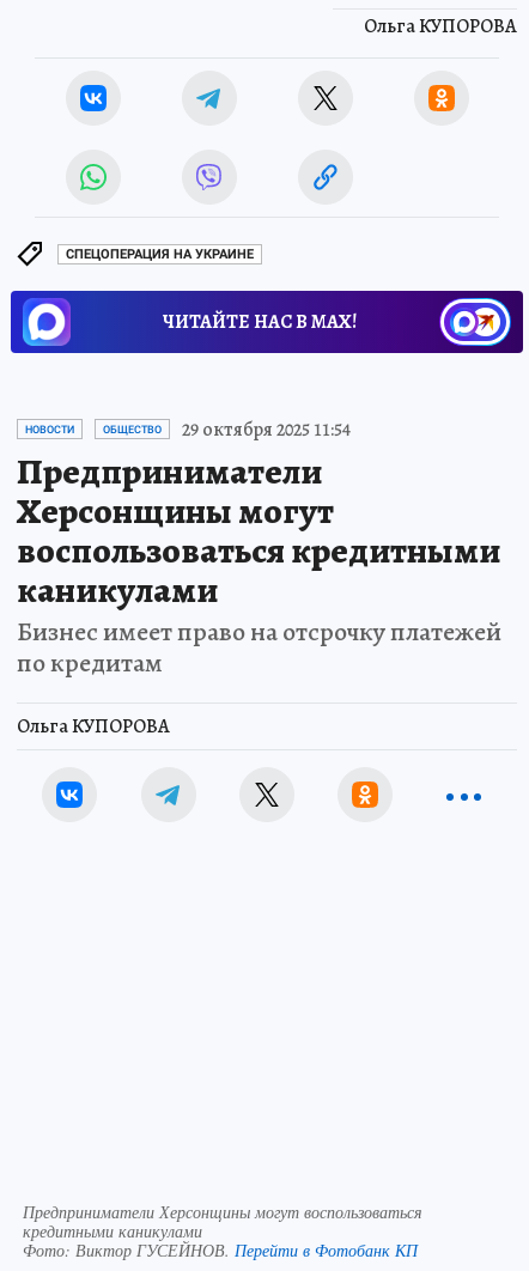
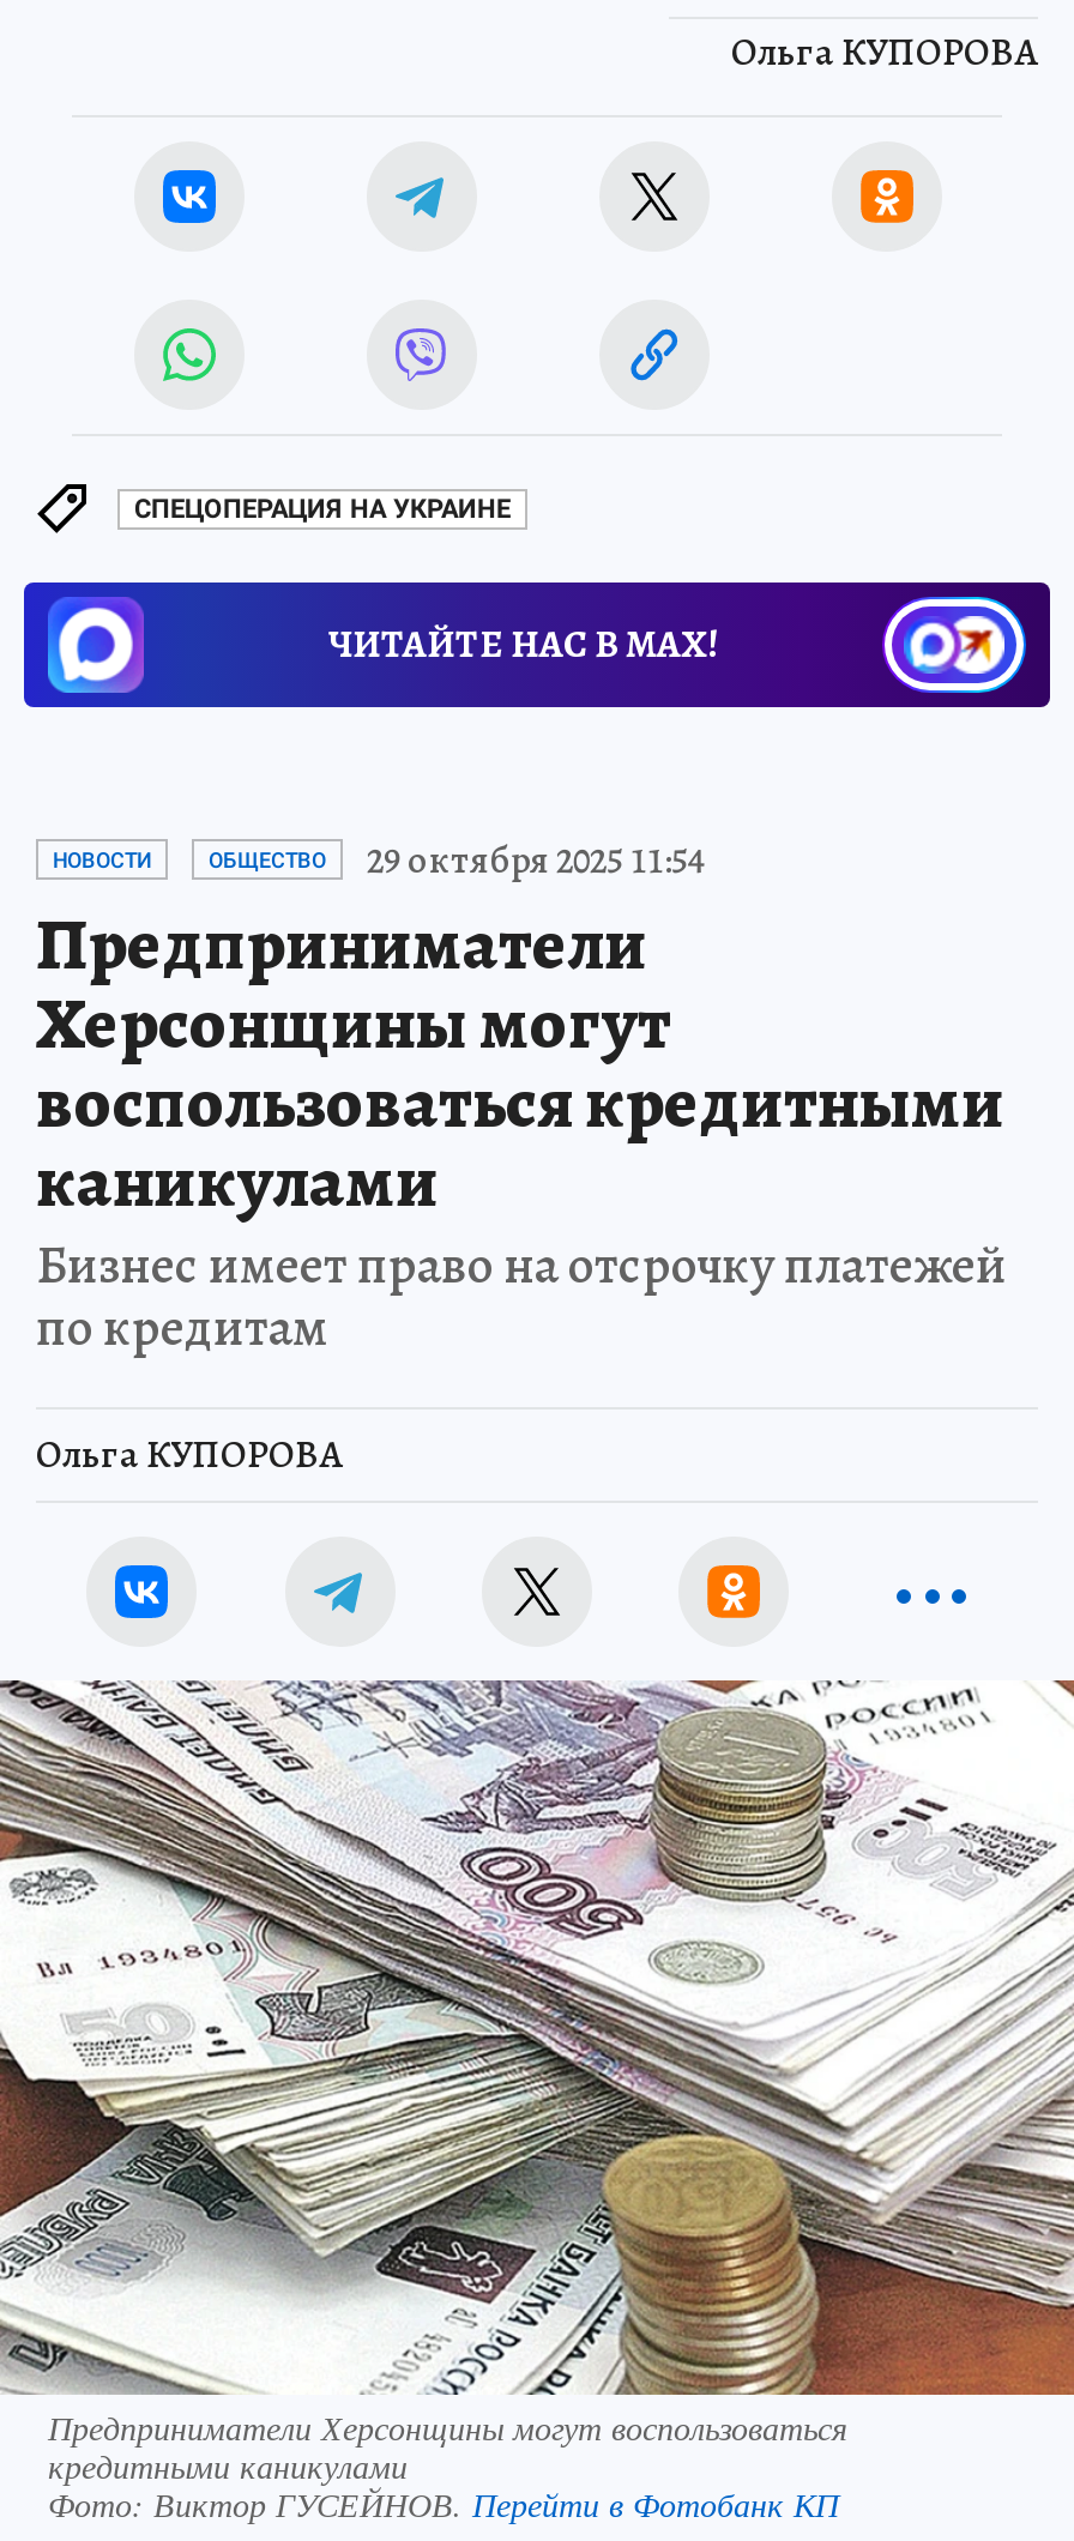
none -> [7,1678,1067,2397] [image]

